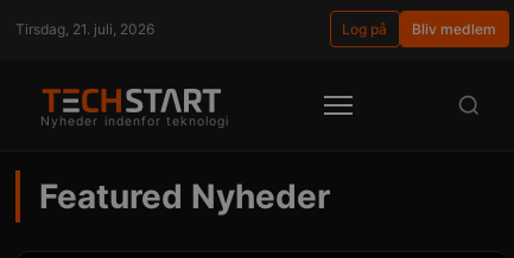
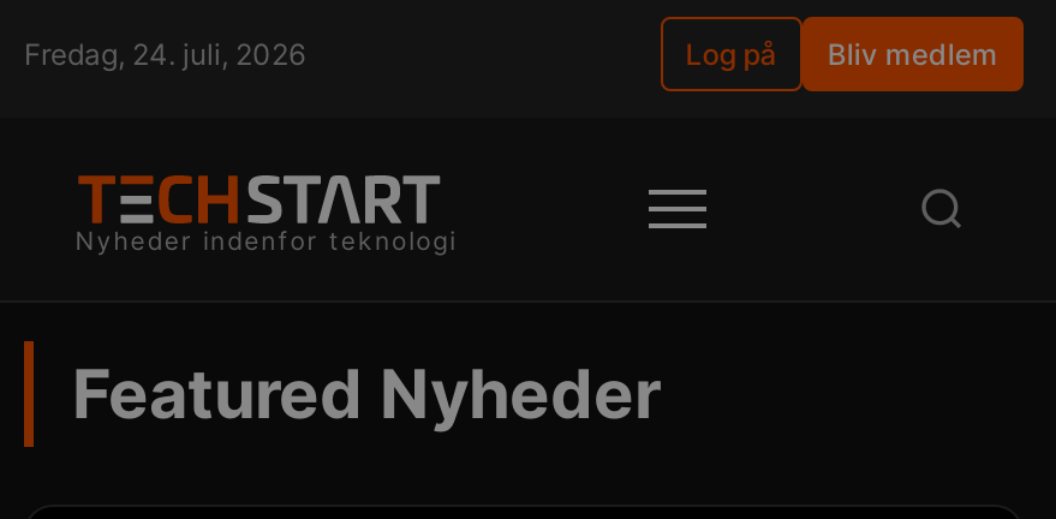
[15,20,154,38] Tirsdag, 21. juli, 2026 -> [24,36,305,72] Fredag, 24. juli, 2026

